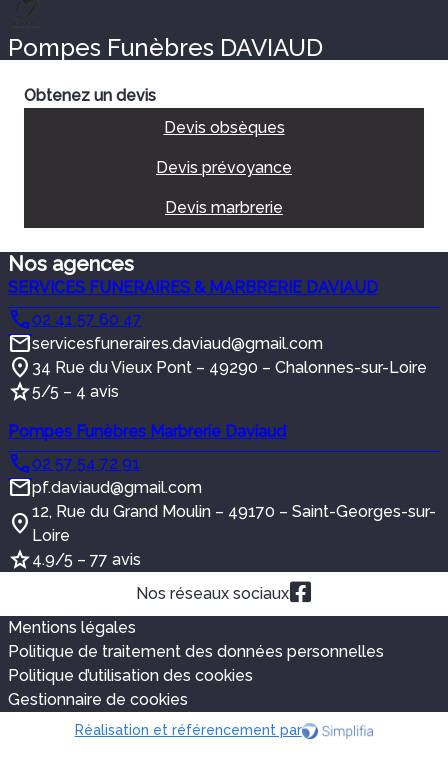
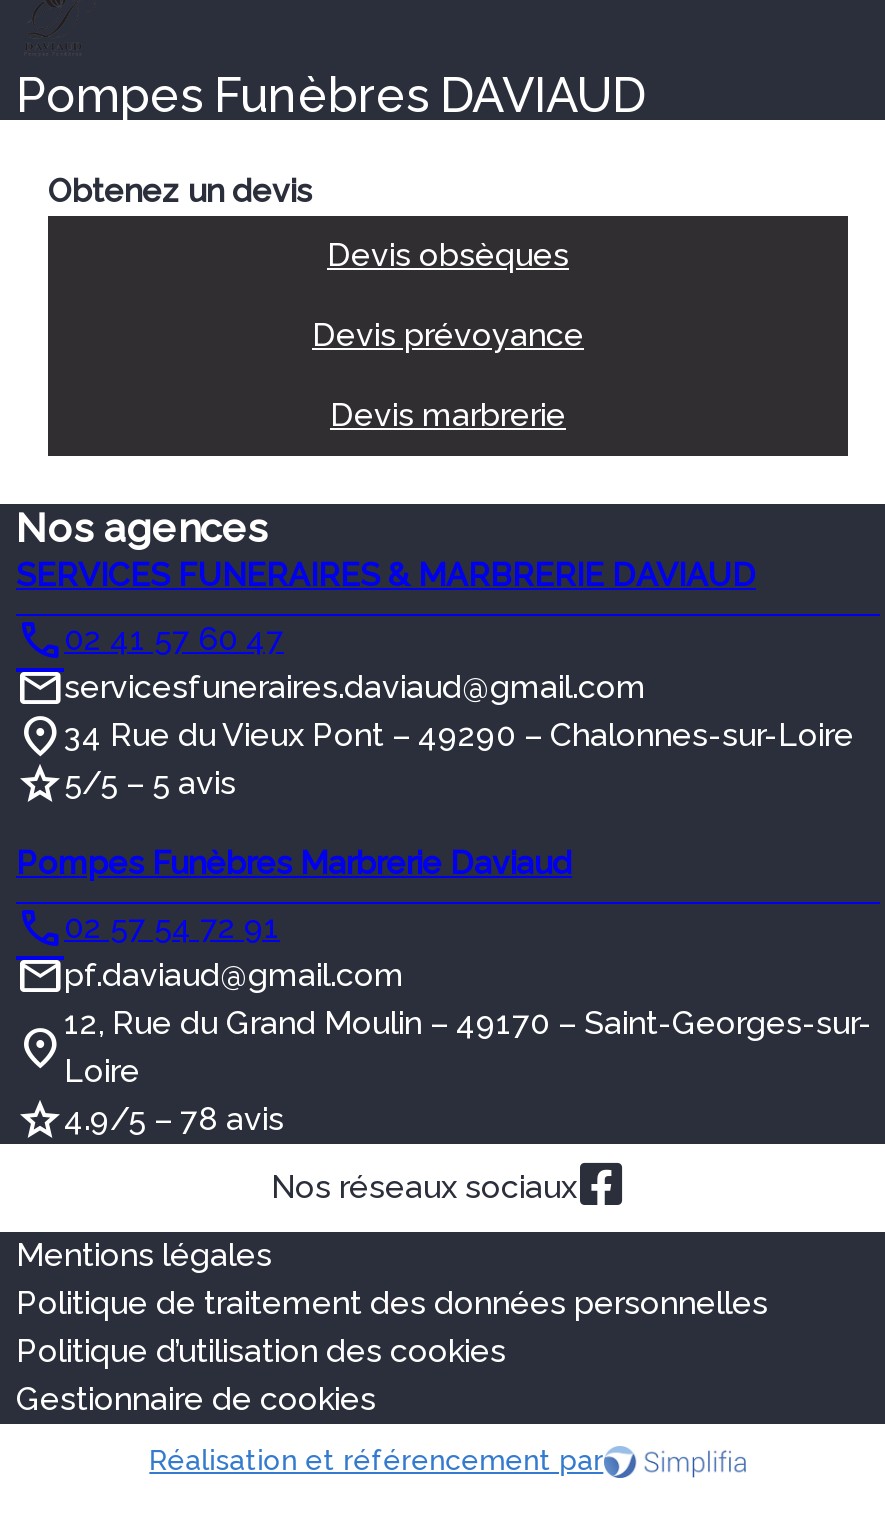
[32,382,119,401] 5/5 – 4 avis -> [64,764,236,802] 5/5 – 5 avis
[32,550,141,569] 4.9/5 – 77 avis -> [64,1100,284,1138] 4.9/5 – 78 avis

